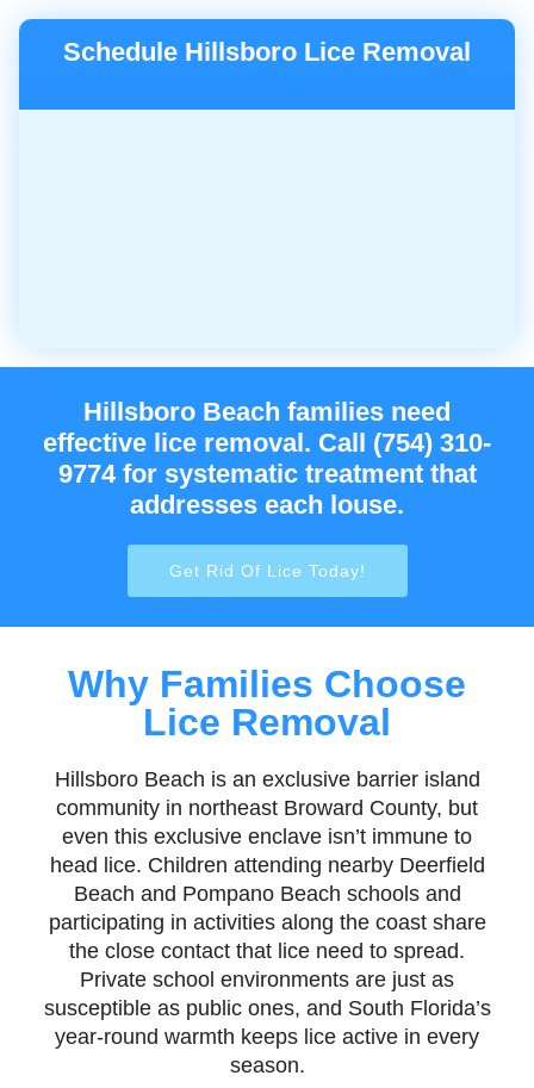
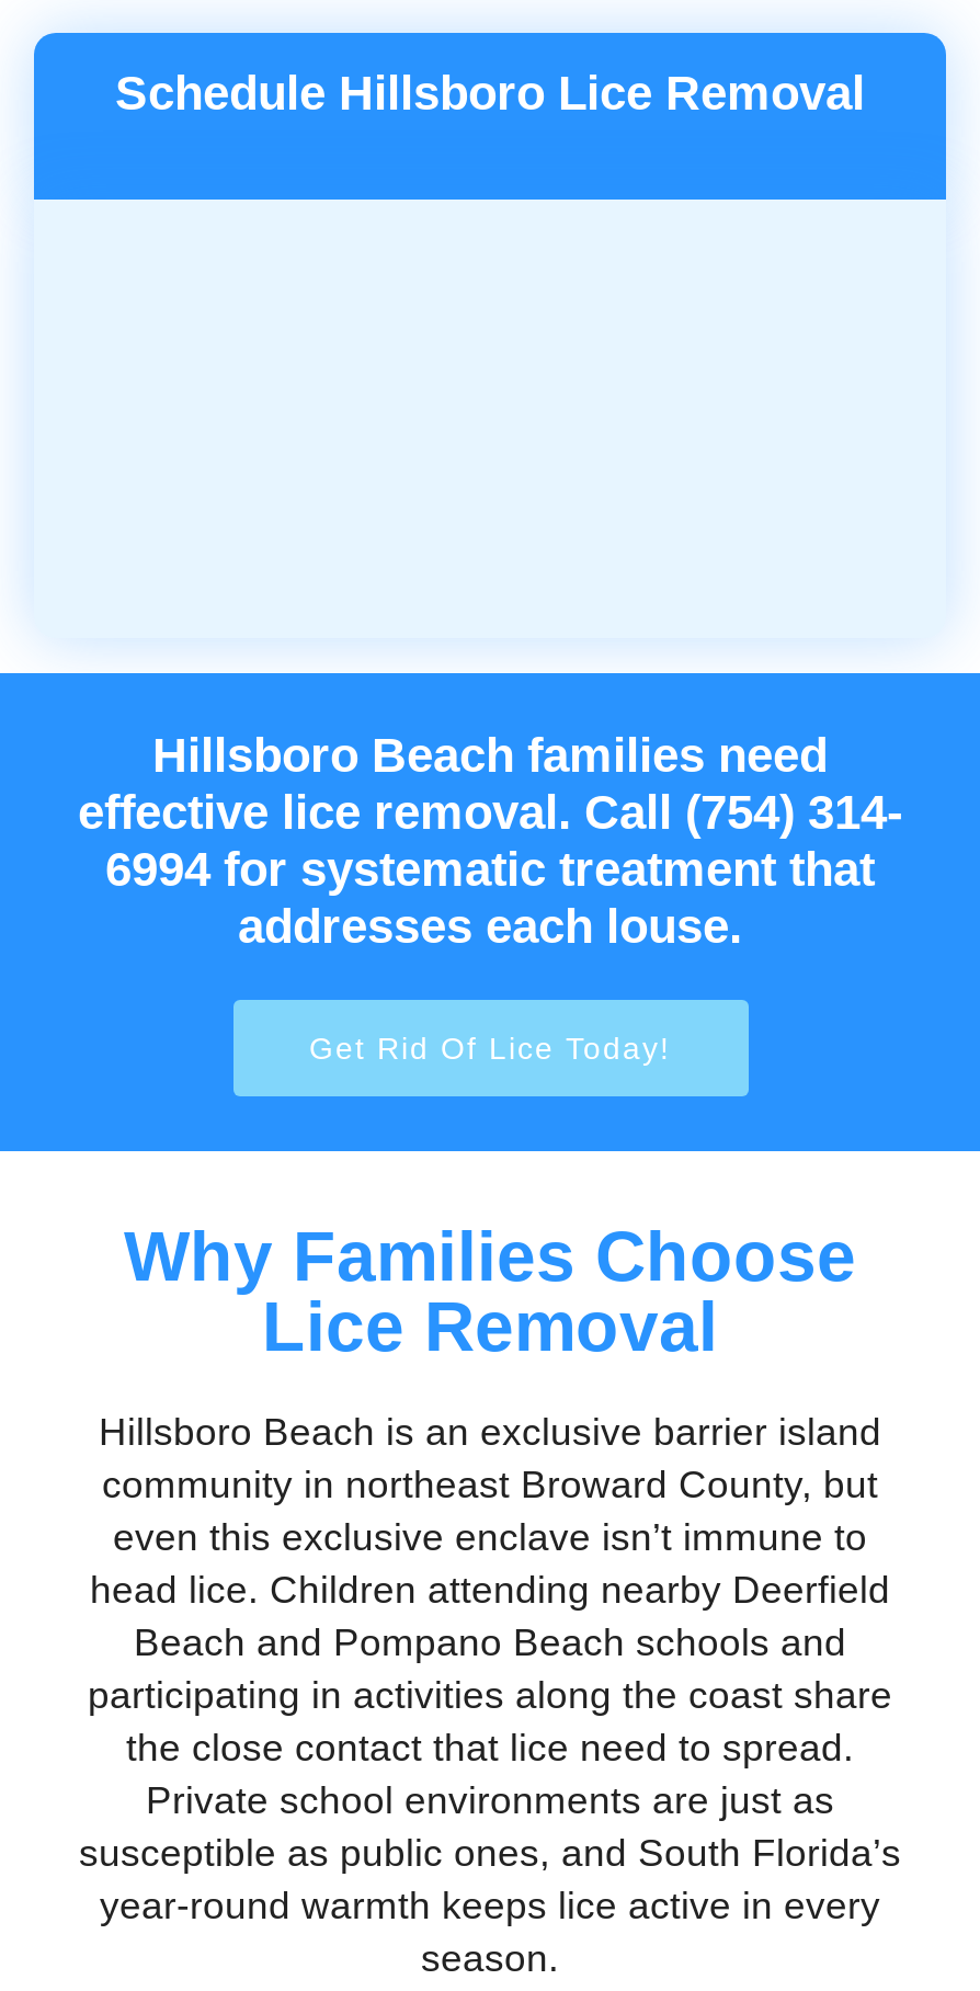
[43,428,491,458] effective lice removal. Call (754) 310- -> [78,786,902,841] effective lice removal. Call (754) 314-
[58,459,476,489] 9774 for systematic treatment that -> [105,843,875,898] 6994 for systematic treatment that

